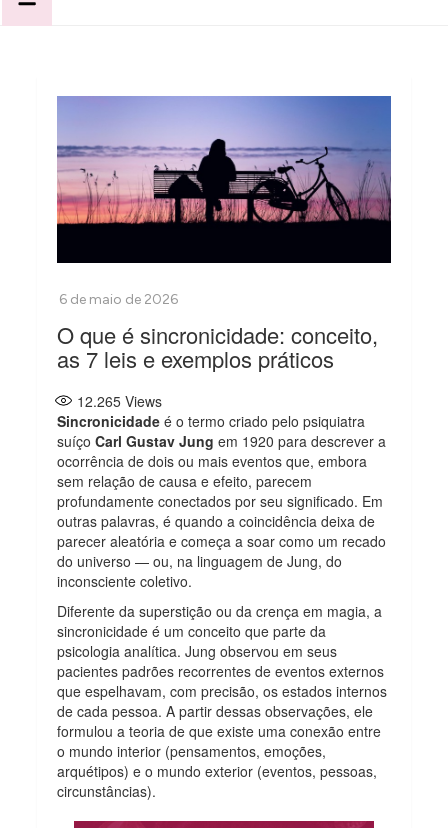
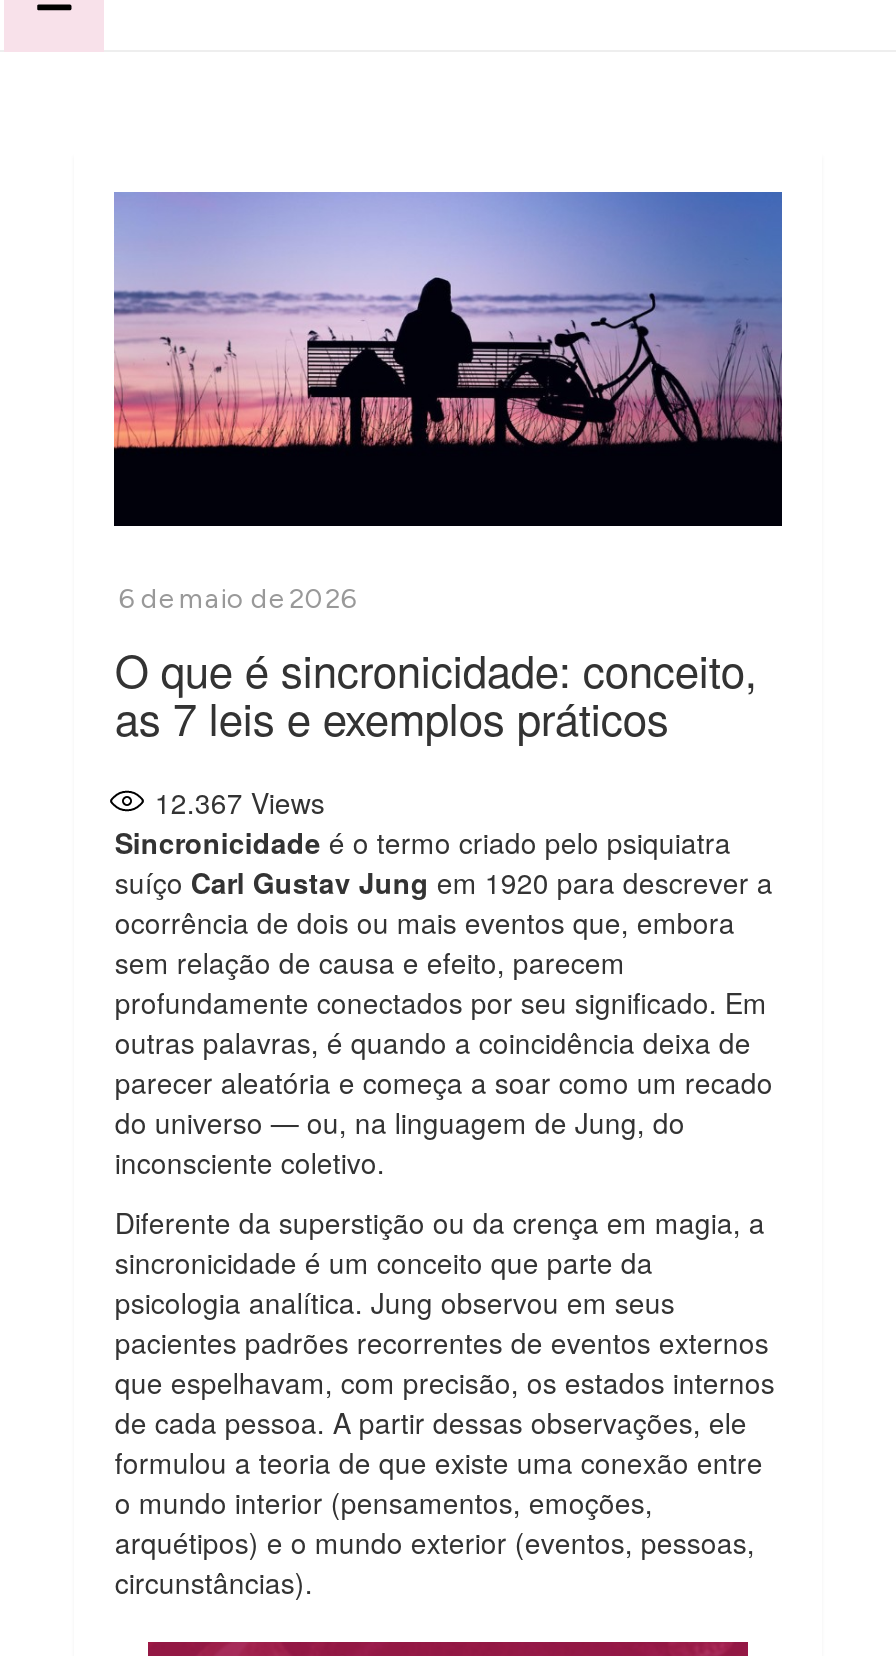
[77,391,162,411] 12.265 Views -> [155,781,325,821] 12.367 Views

